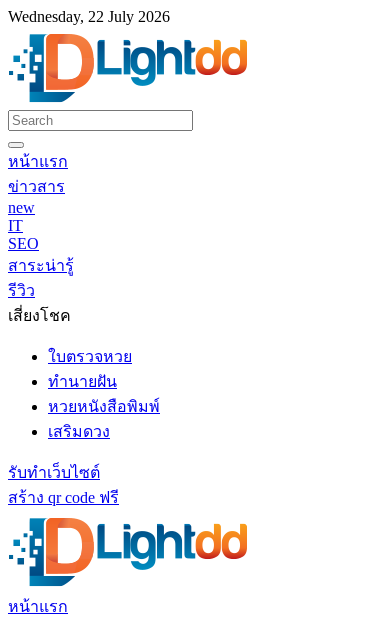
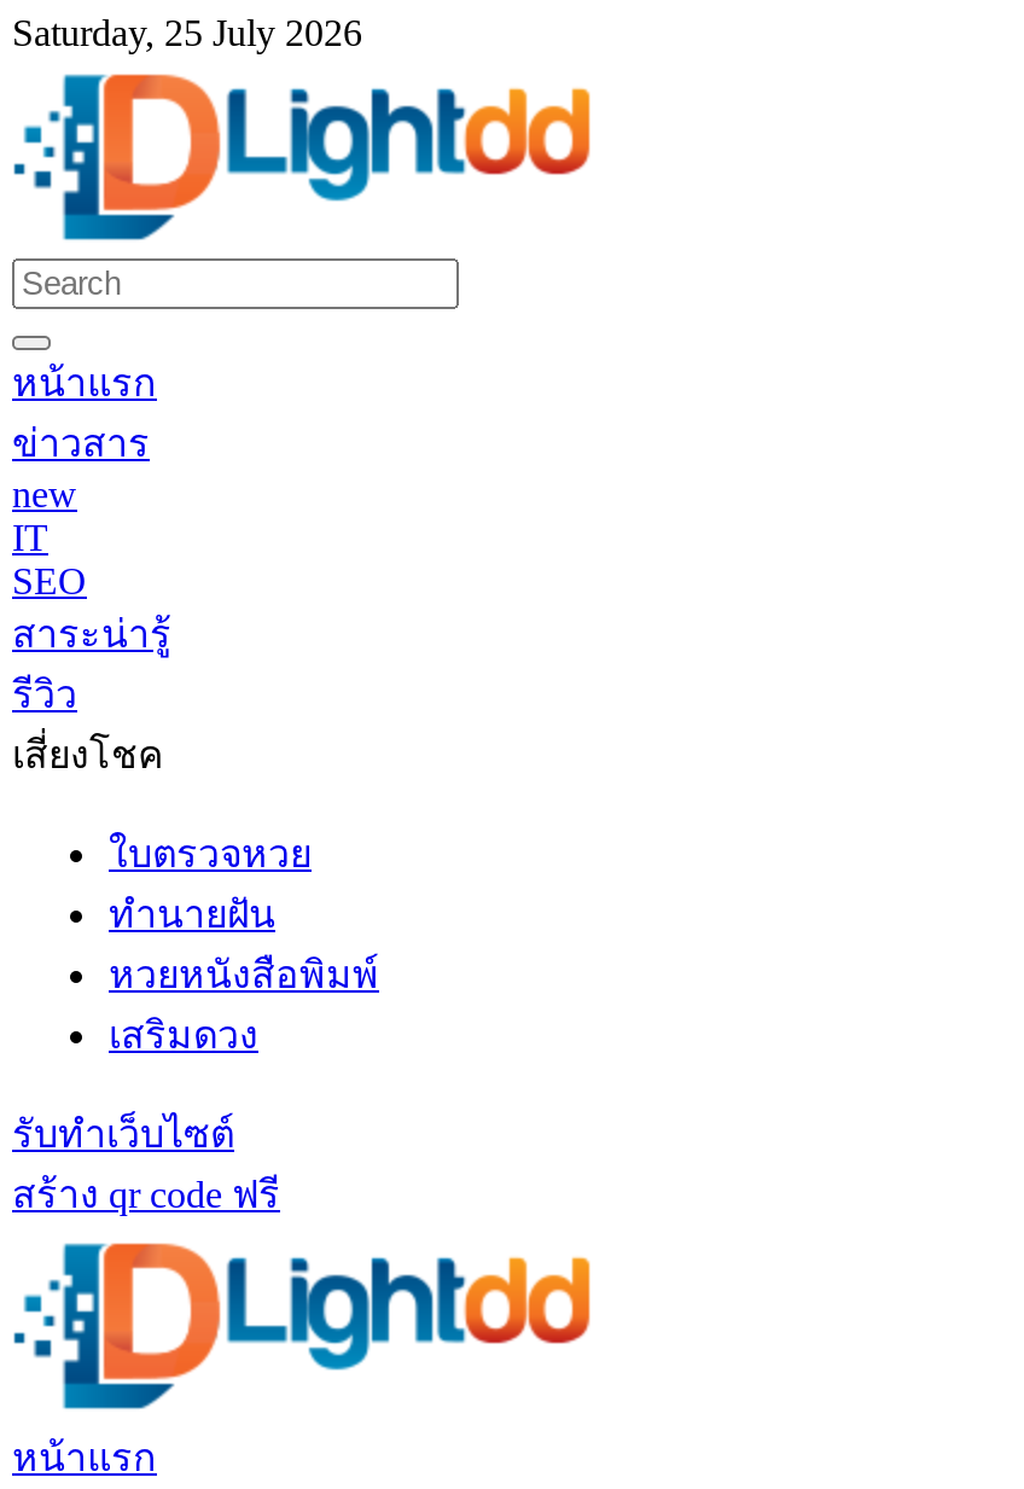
[8,8,170,25] Wednesday, 22 July 2026 -> [12,12,362,53] Saturday, 25 July 2026

